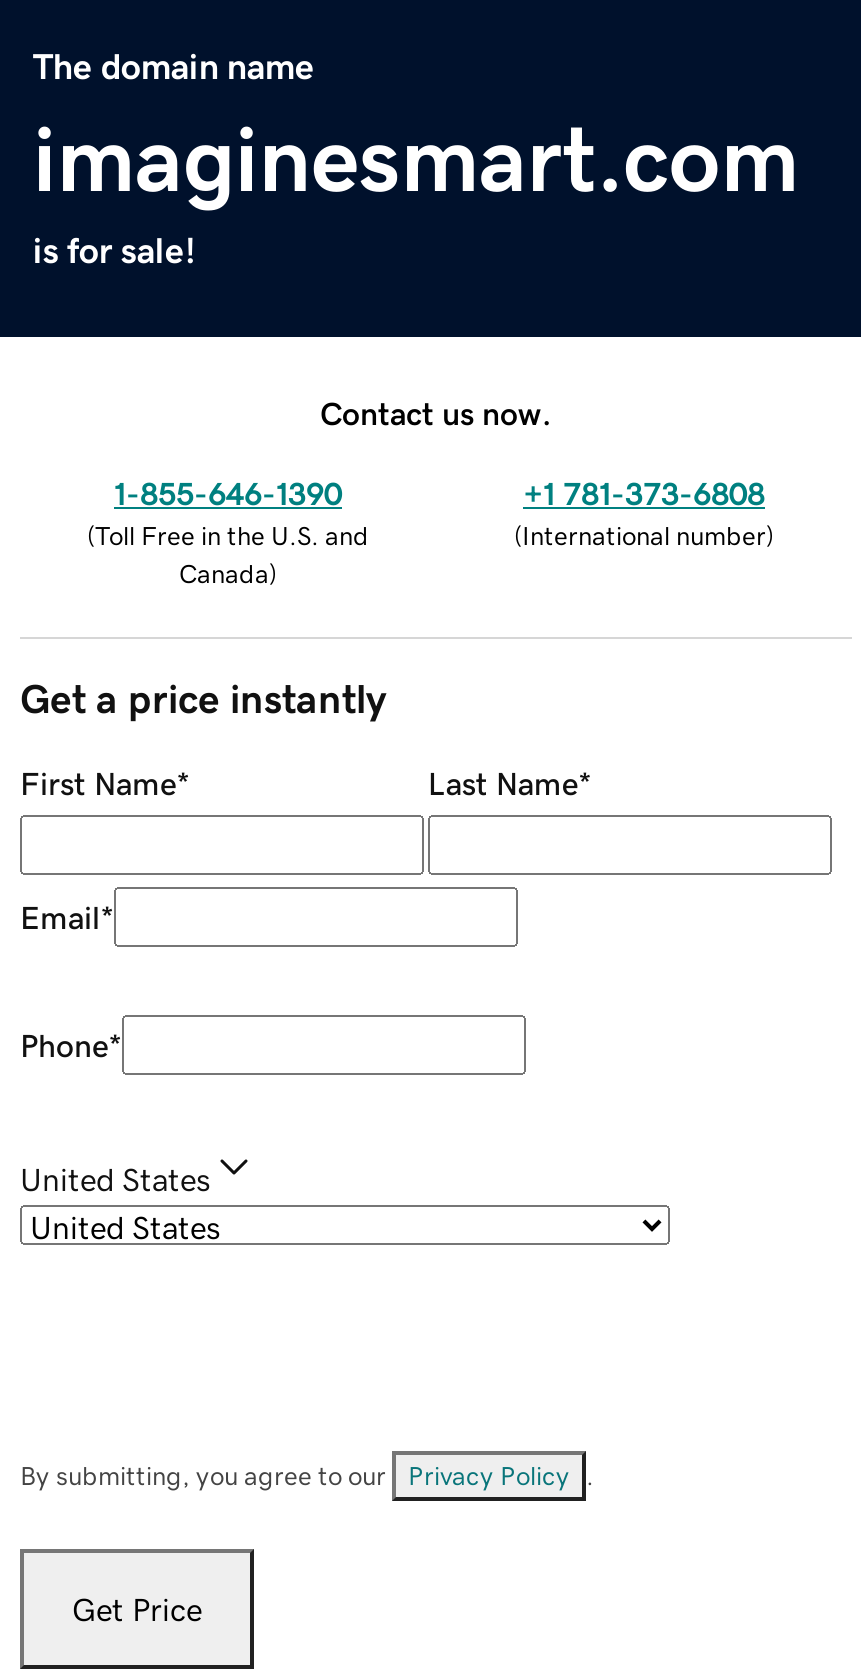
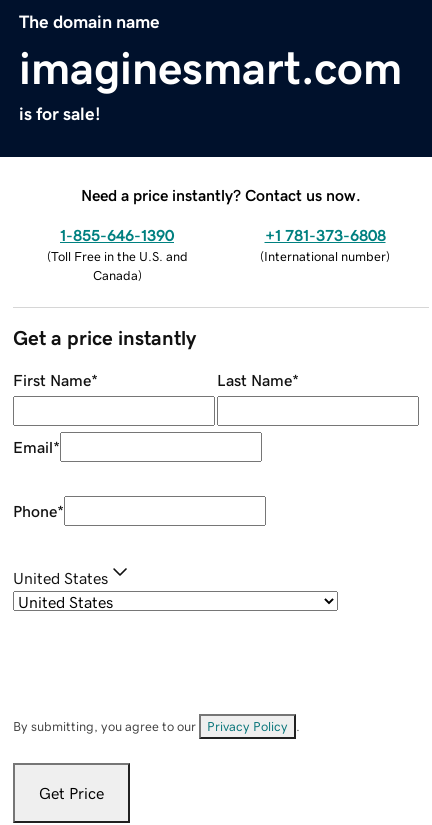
[320,396,552,428] Contact us now. -> [81,187,361,203] Need a price instantly? Contact us now.

